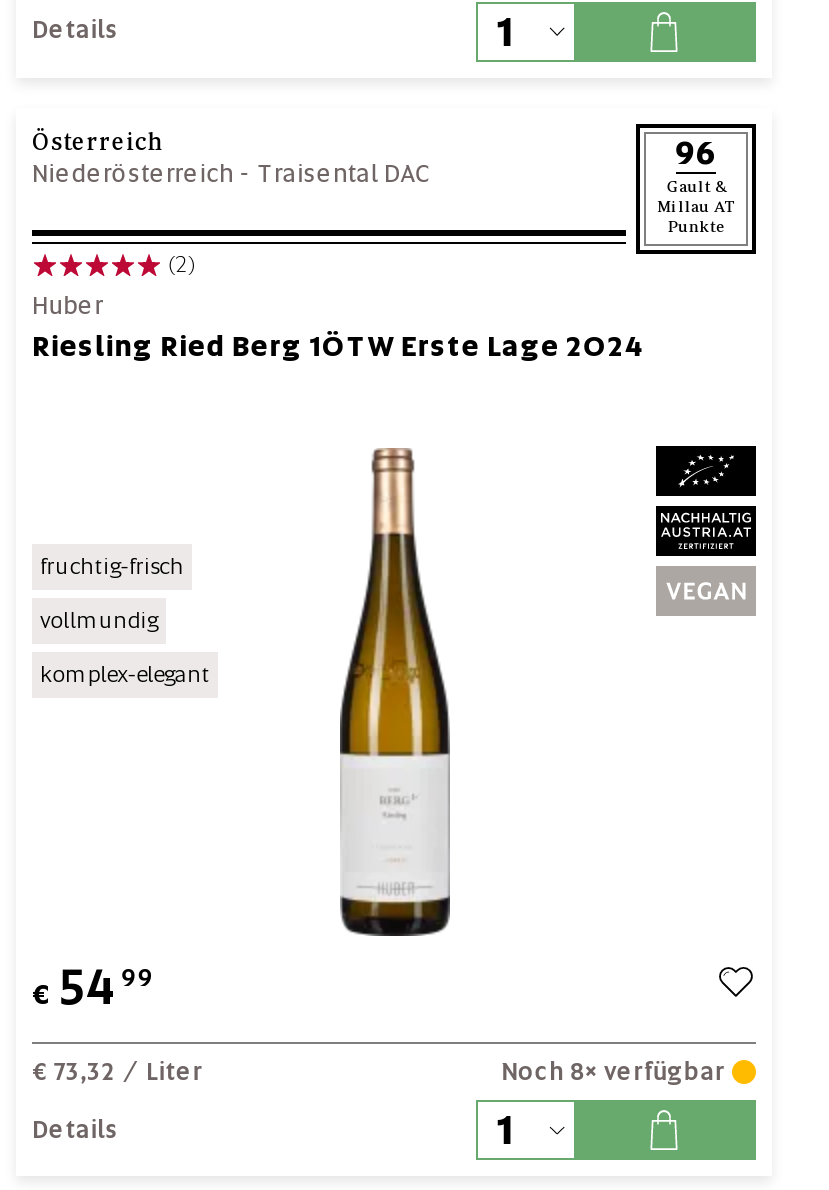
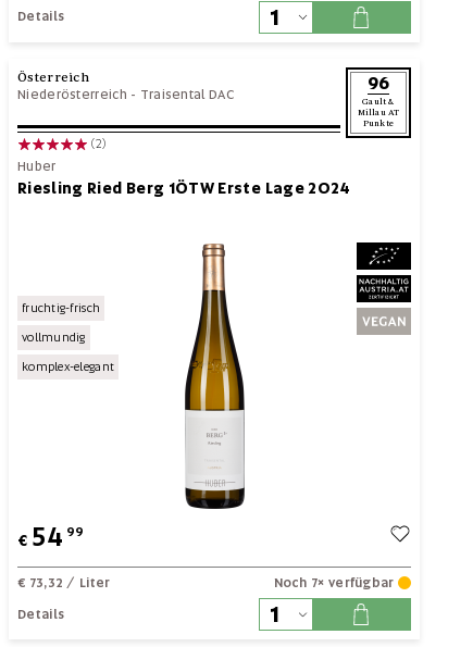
[501,1056,732,1088] Noch 8× verfügbar -> [274,574,398,592] Noch 7× verfügbar

